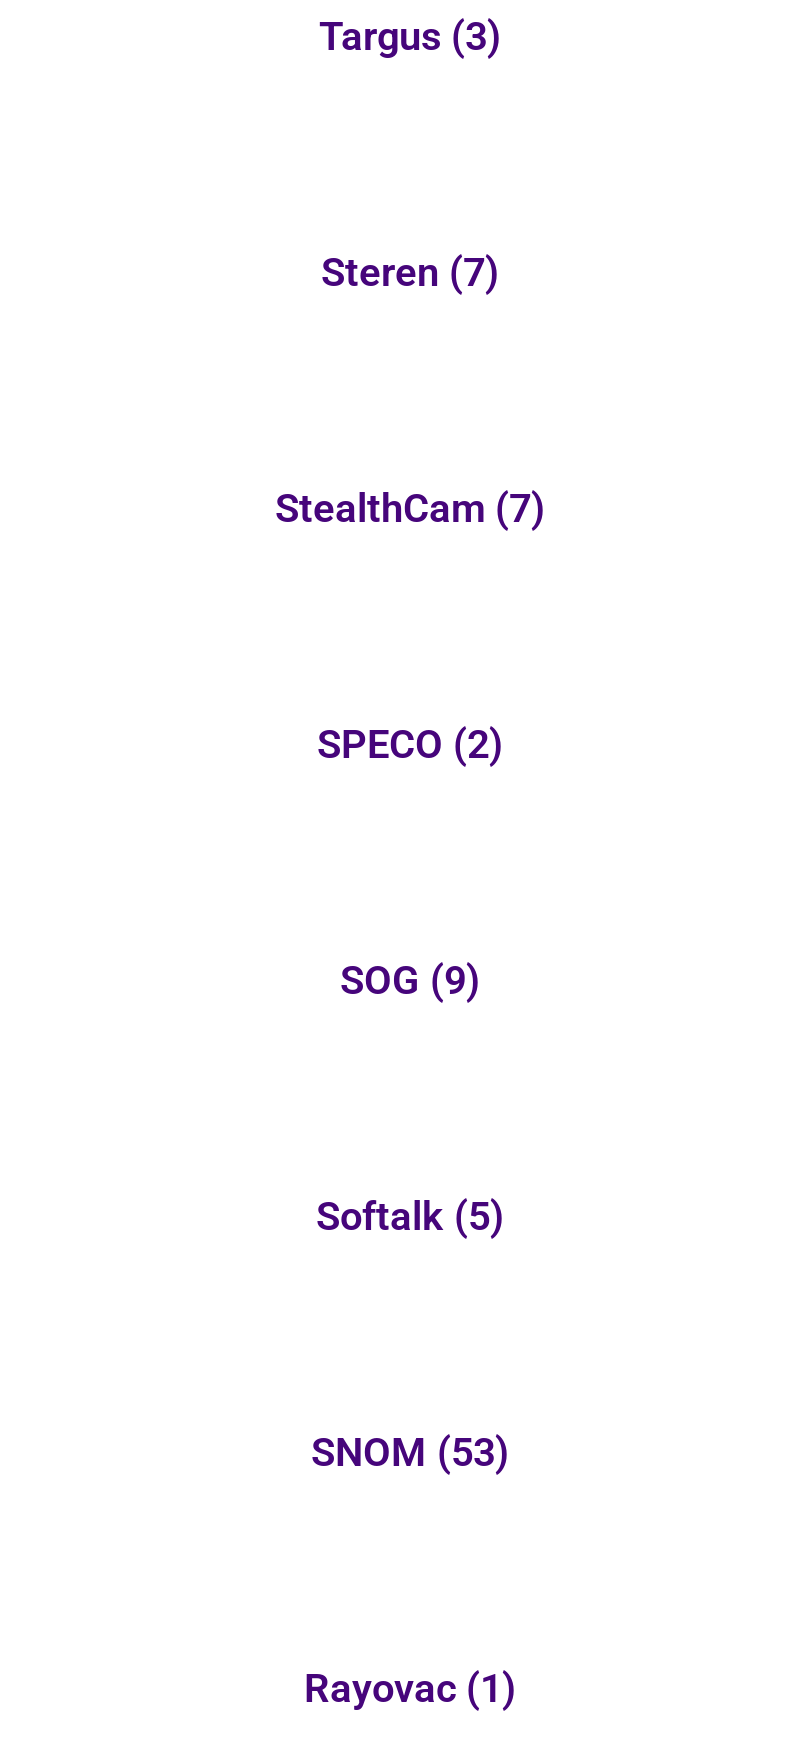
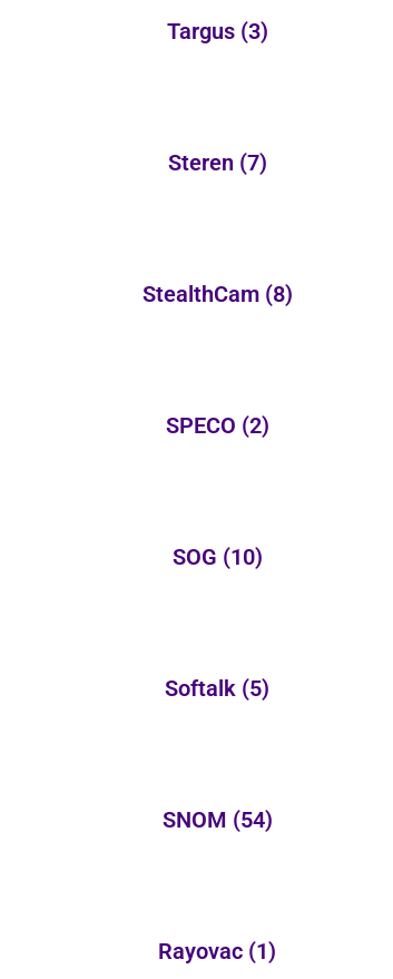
[275,483,545,531] StealthCam (7) -> [142,281,292,307] StealthCam (8)
[340,955,480,1003] SOG (9) -> [172,543,262,570] SOG (10)
[311,1427,509,1475] SNOM (53) -> [162,806,272,833] SNOM (54)

